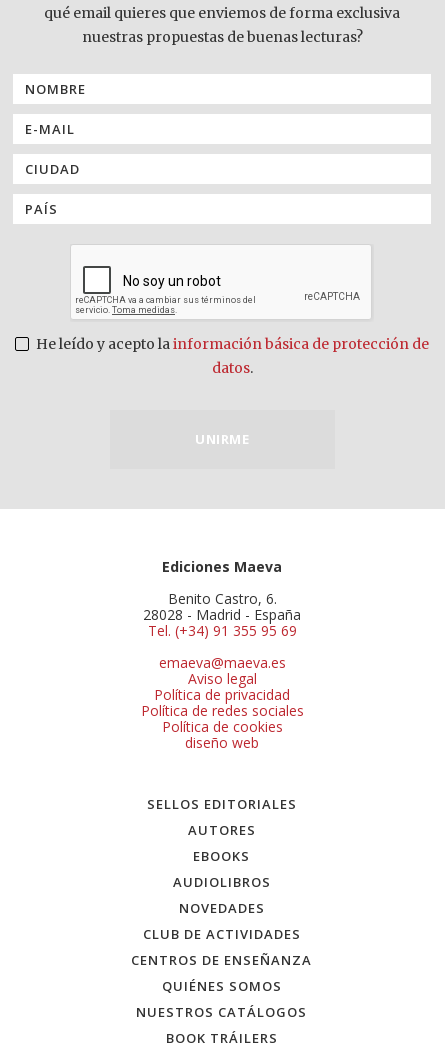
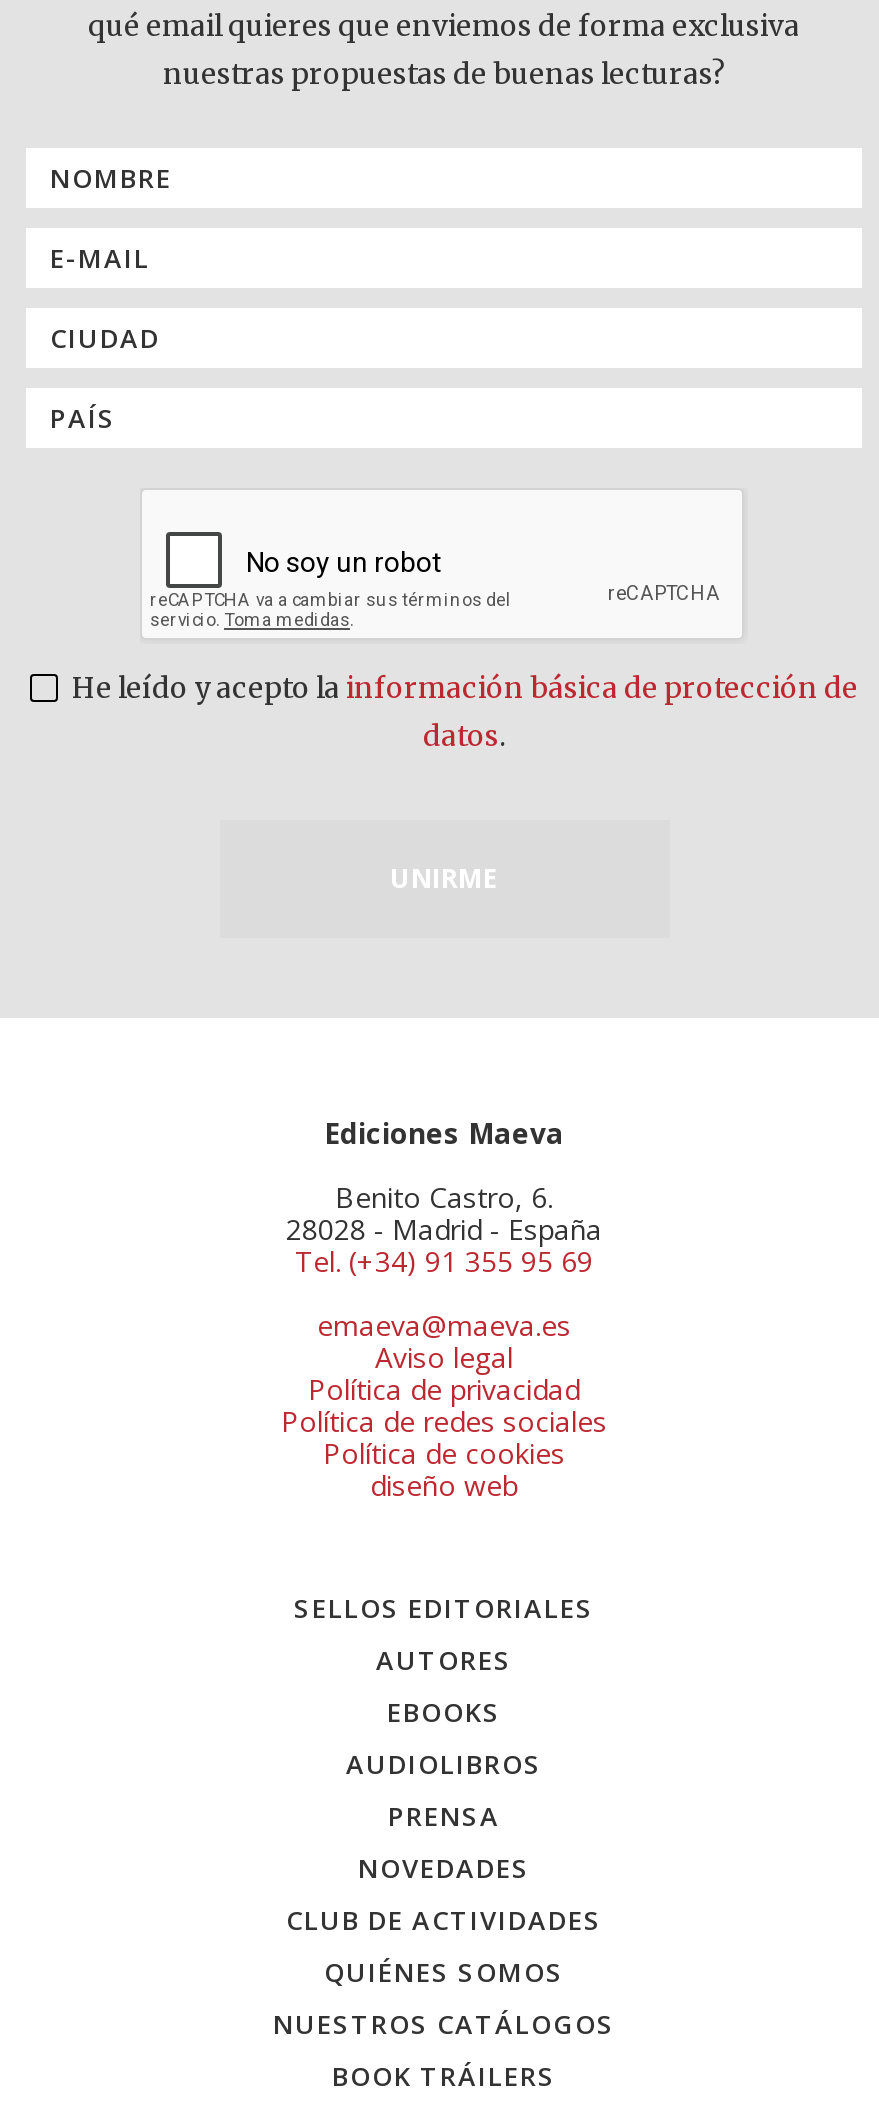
none -> [388,1799,500,1835] PRENSA
moved [143,899,301,943] -> [286,1851,602,1939]: NOVEDADES | CLUB DE ACTIVIDADES
[131,951,312,969] CENTROS DE ENSEÑANZA -> none

